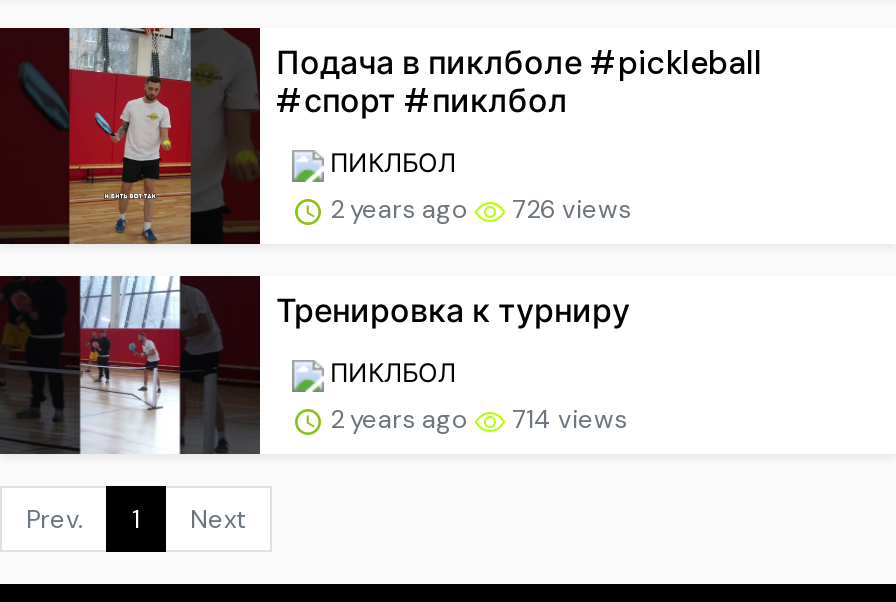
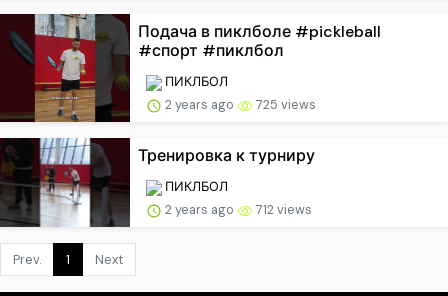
[324,192,632,226] 2 years ago 726 views -> [162,96,316,113] 2 years ago 725 views
[324,402,628,436] 2 years ago 714 views -> [162,201,312,218] 2 years ago 712 views

